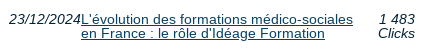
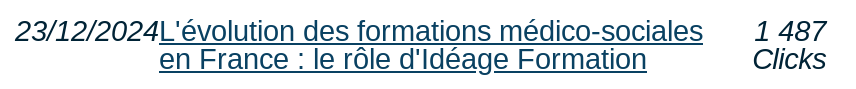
[9,10,415,26] 23/12/2024 L'évolution des formations médico-sociales 1 483 -> [15,14,826,46] 23/12/2024 L'évolution des formations médico-sociales 1 487

